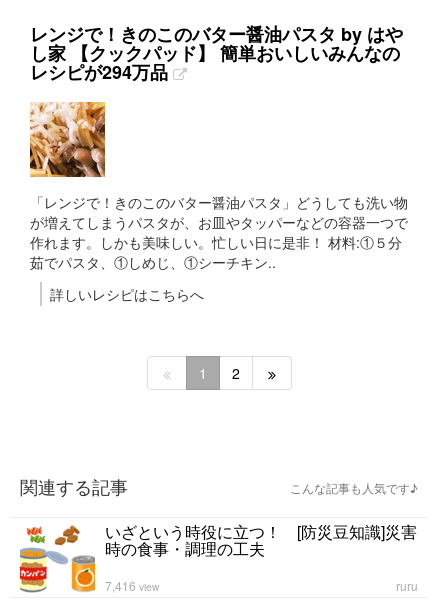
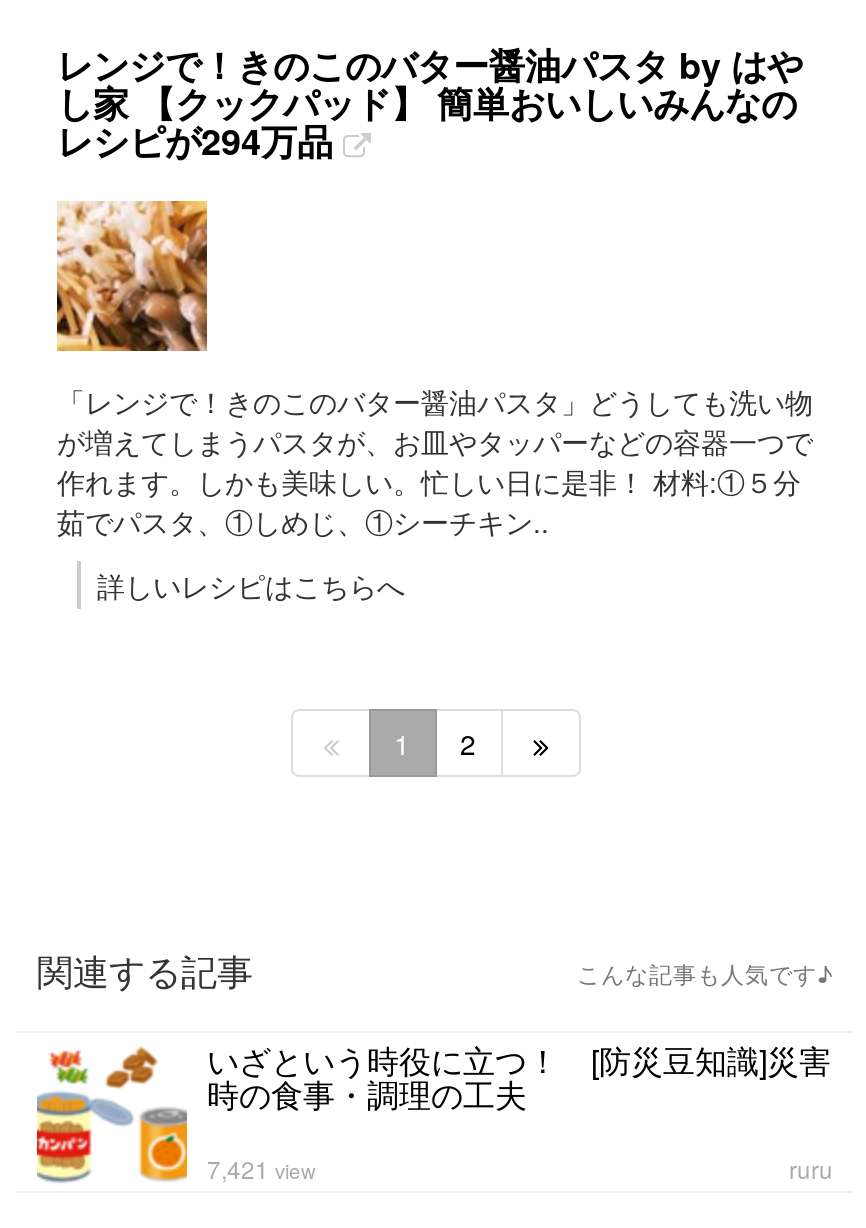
[105,577,159,594] 7,416 view -> [207,1152,315,1186] 7,421 view

